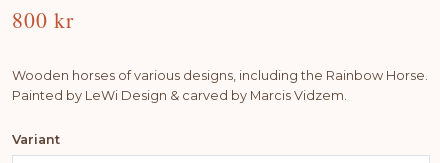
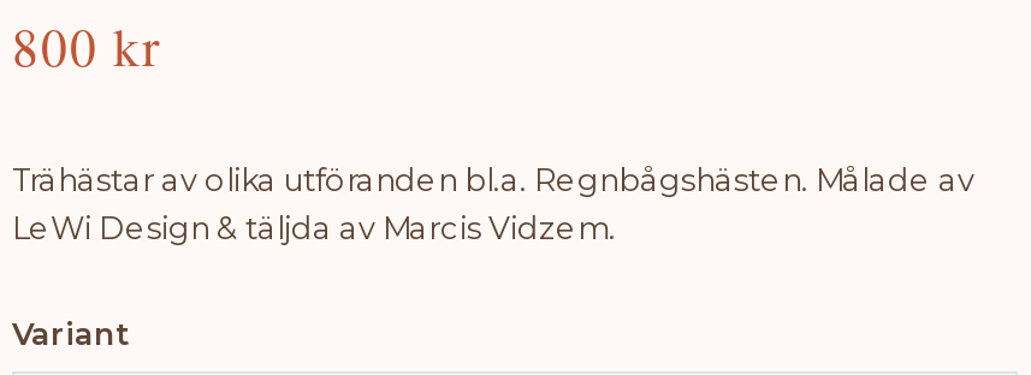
[12,68,428,103] Wooden horses of various designs, including the Rainbow Horse. | Painted by LeWi Design & carved by Marcis Vidzem. -> [12,162,974,246] Trähästar av olika utföranden bl.a. Regnbågshästen. Målade av | LeWi Design & täljda av Marcis Vidzem.

